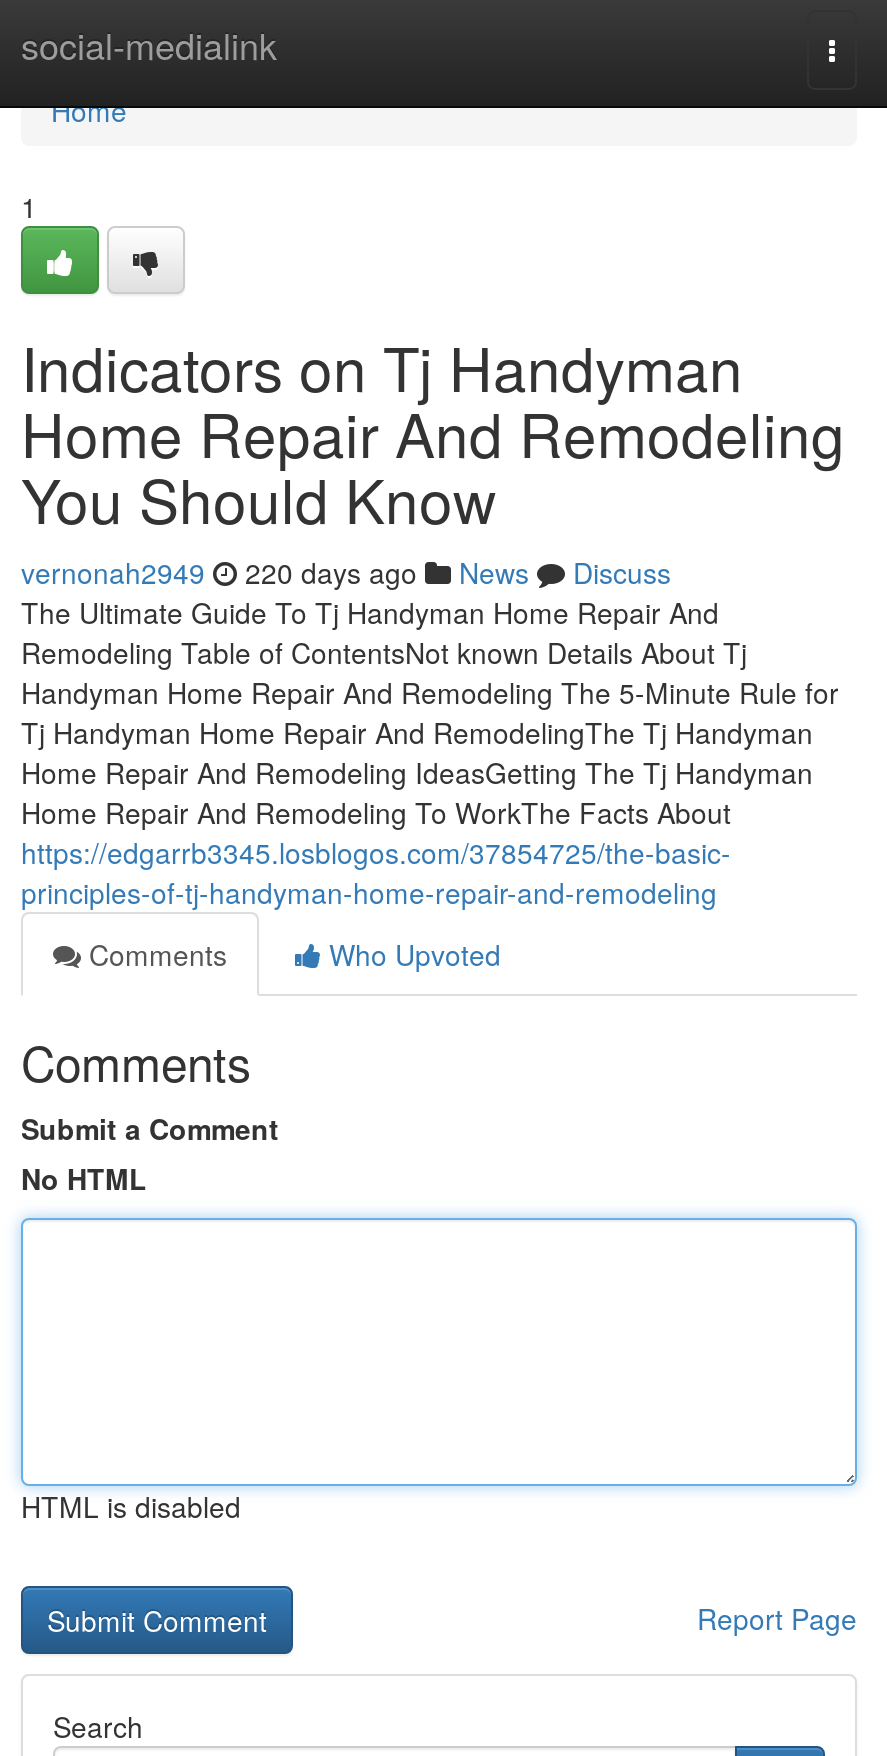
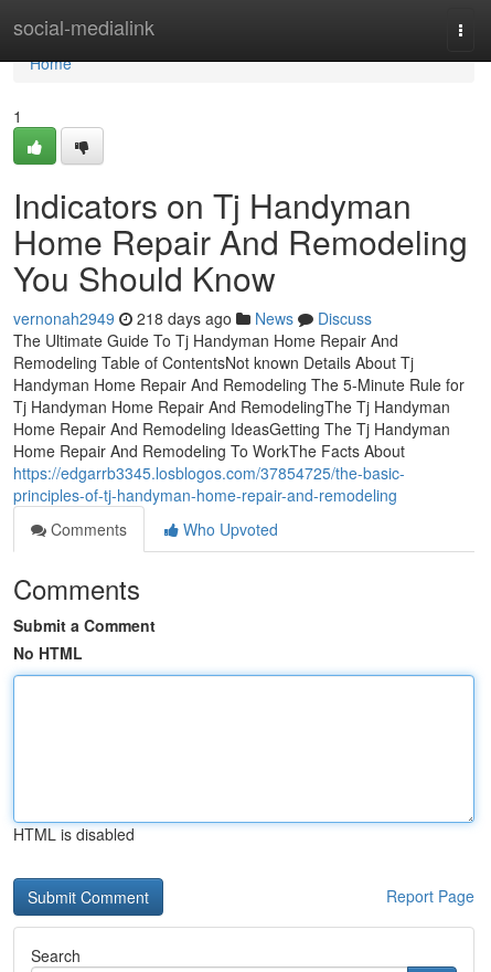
[21,552,671,592] vernonah2949 220 days ago News Discuss -> [13,307,372,329] vernonah2949 218 days ago News Discuss

